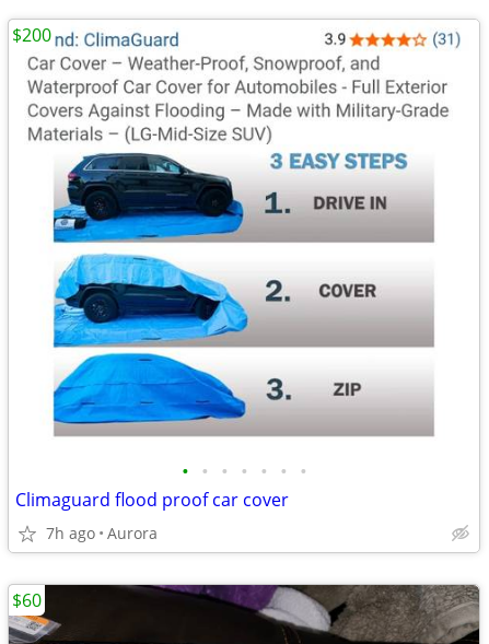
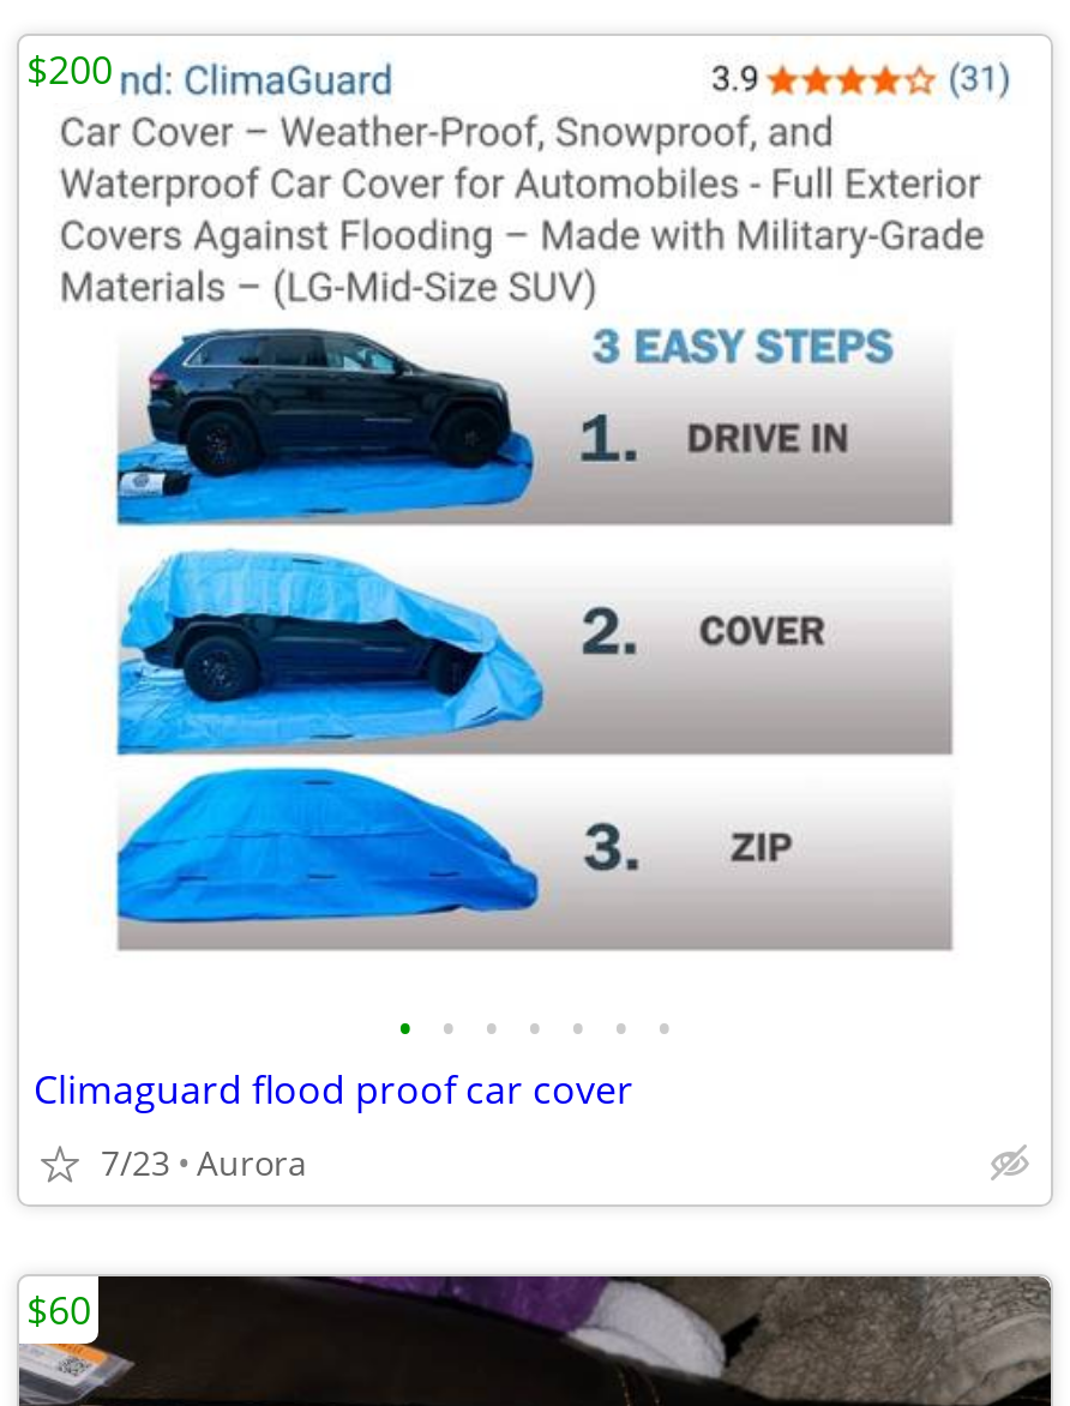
[46,523,158,543] 7h ago Aurora -> [101,1140,307,1185] 7/23 Aurora

